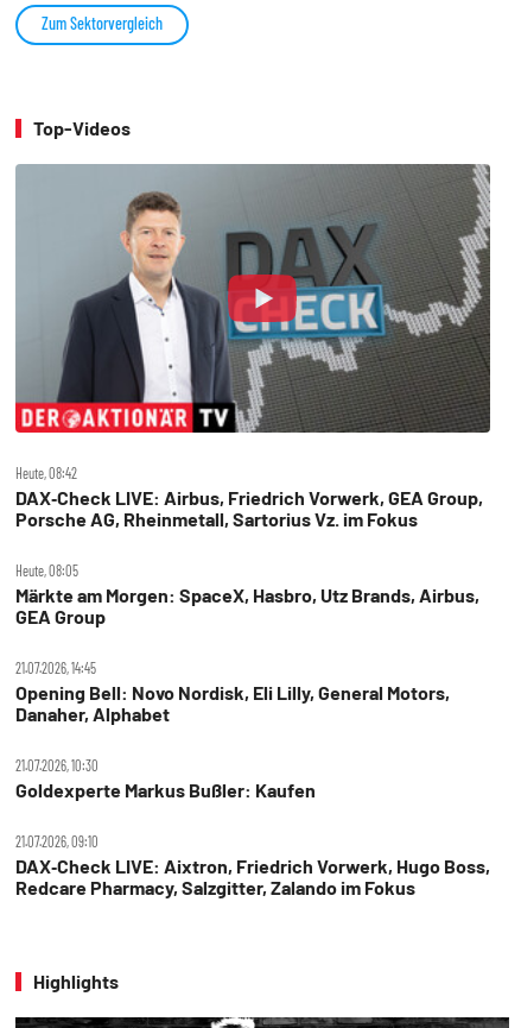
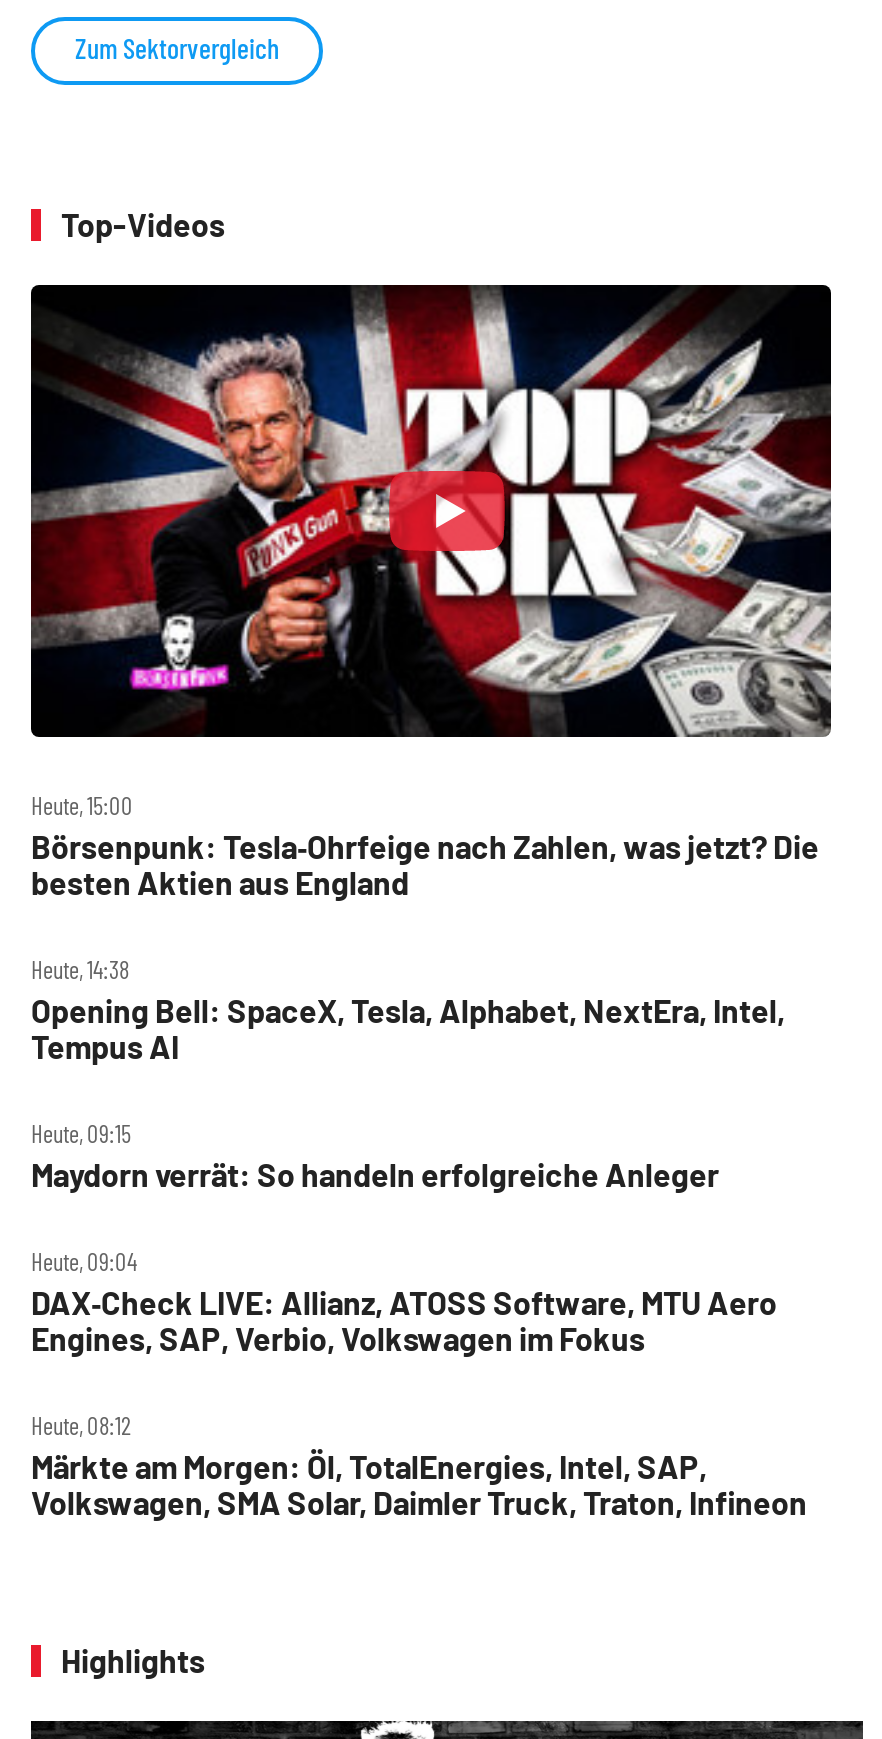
[14,163,491,530] [image] | Heute, 08:42 | DAX‑Check LIVE: Airbus, Friedrich Vorwerk, GEA Group, | Porsche AG, Rheinmetall, Sartorius Vz. im Fokus -> [29,283,831,901] [image] | Heute, 15:00 | Börsenpunk: Tesla‑Ohrfeige nach Zahlen, was jetzt? Die | besten Aktien aus England
[15,562,479,627] Heute, 08:05 | Märkte am Morgen: SpaceX, Hasbro, Utz Brands, Airbus, | GEA Group -> [31,955,785,1065] Heute, 14:38 | Opening Bell: SpaceX, Tesla, Alphabet, NextEra, Intel, | Tempus AI
[15,659,450,725] 21.07.2026, 14:45 | Opening Bell: Novo Nordisk, Eli Lilly, General Motors, | Danaher, Alphabet -> [31,1119,719,1193] Heute, 09:15 | Maydorn verrät: So handeln erfolgreiche Anleger
[15,757,316,801] 21.07.2026, 10:30 | Goldexperte Markus Bußler: Kaufen -> [31,1247,777,1357] Heute, 09:04 | DAX‑Check LIVE: Allianz, ATOSS Software, MTU Aero | Engines, SAP, Verbio, Volkswagen im Fokus
[15,833,490,898] 21.07.2026, 09:10 | DAX‑Check LIVE: Aixtron, Friedrich Vorwerk, Hugo Boss, | Redcare Pharmacy, Salzgitter, Zalando im Fokus -> [31,1411,807,1521] Heute, 08:12 | Märkte am Morgen: Öl, TotalEnergies, Intel, SAP, | Volkswagen, SMA Solar, Daimler Truck, Traton, Infineon

